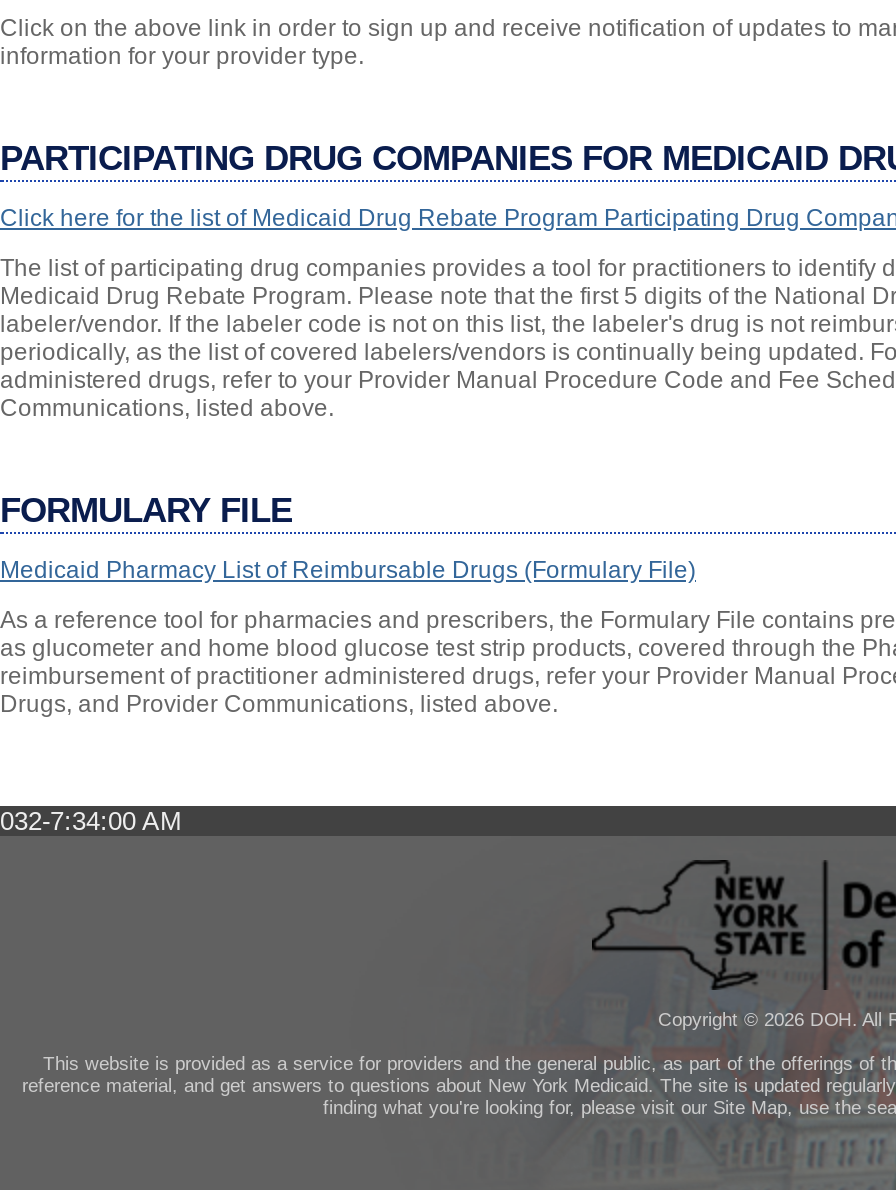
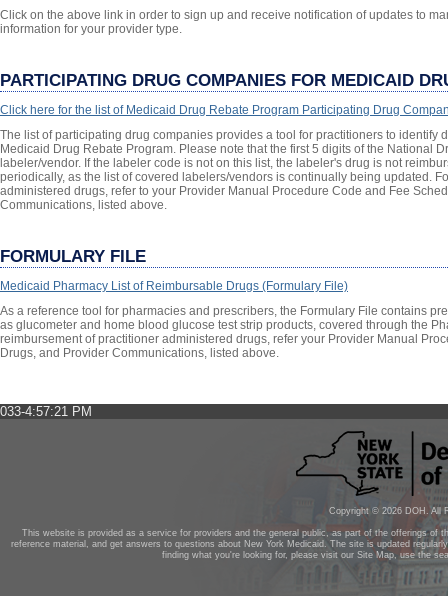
[0,806,182,836] 032-7:34:00 AM -> [0,404,92,419] 033-4:57:21 PM

